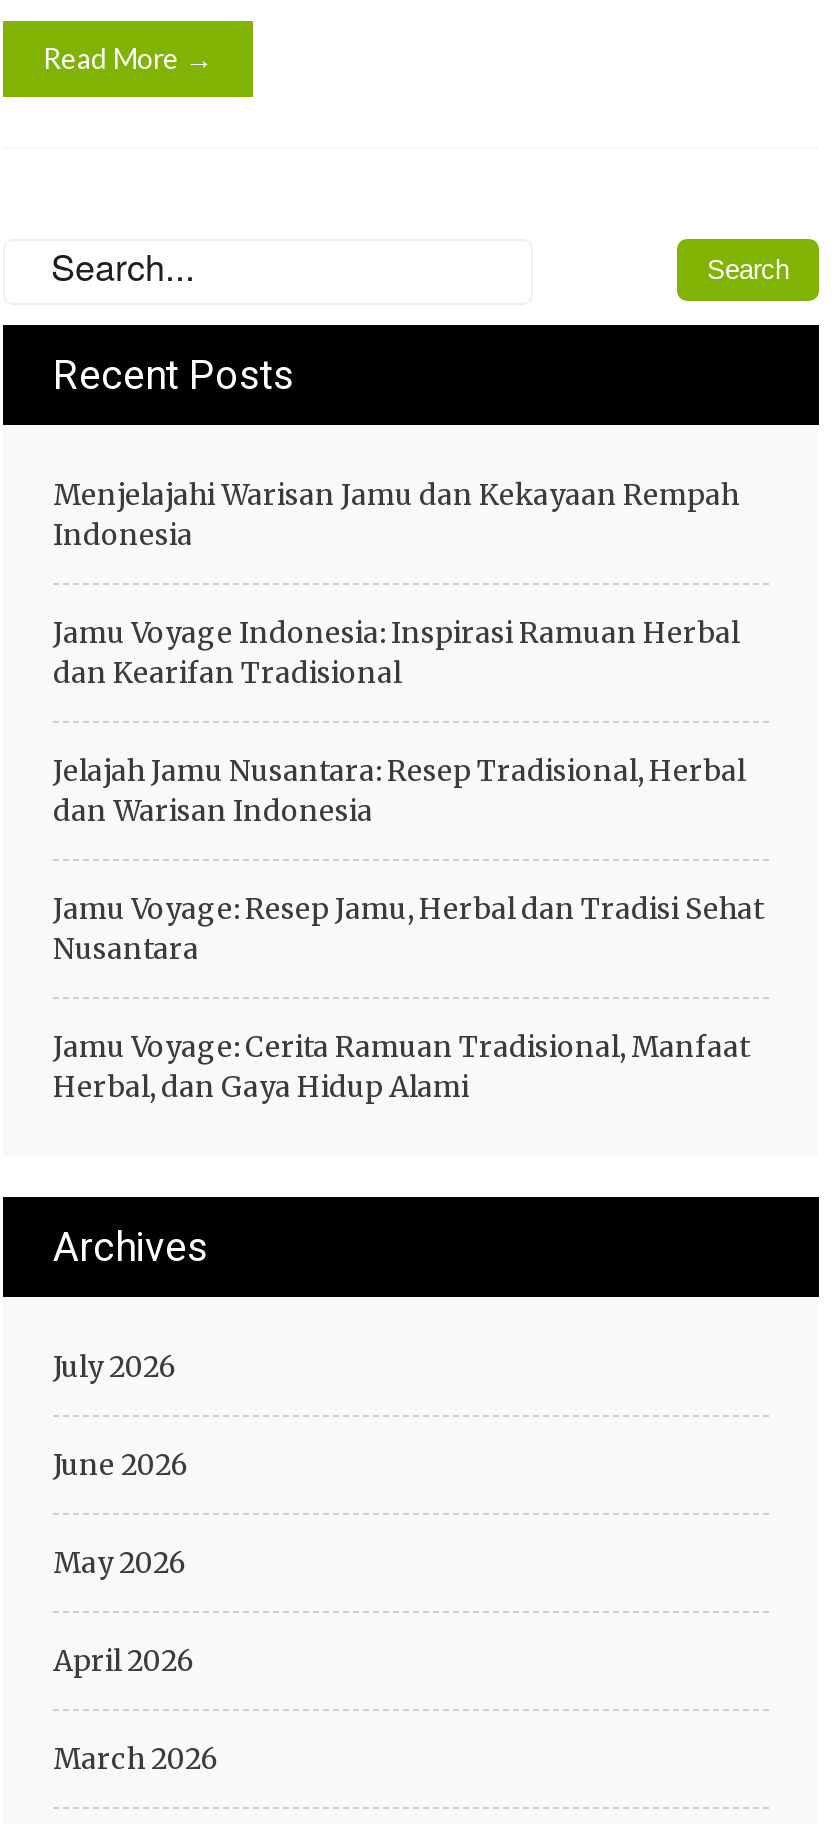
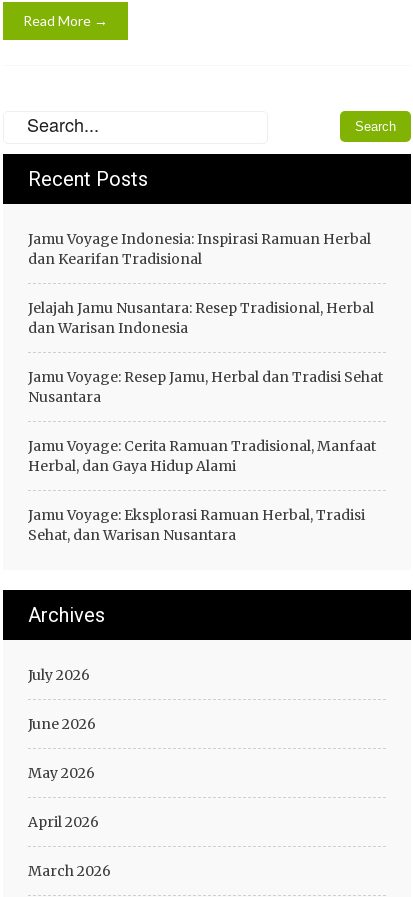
[53,477,739,553] Menjelajahi Warisan Jamu dan Kekayaan Rempah | Indonesia -> none
moved [53,615,763,1105] -> [28,230,383,475]: Jamu Voyage Indonesia: Inspirasi Ramuan Herbal | dan Kearifan Tradisional | Jelajah Jamu Nusantara: Resep Tradisional, Herbal | dan Warisan Indonesia | Jamu Voyage: Resep Jamu, Herbal dan Tradisi Sehat | Nusantara | Jamu Voyage: Cerita Ramuan Tradisional, Manfaat | Herbal, dan Gaya Hidup Alami
none -> [28,506,365,544] Jamu Voyage: Eksplorasi Ramuan Herbal, Tradisi | Sehat, dan Warisan Nusantara

